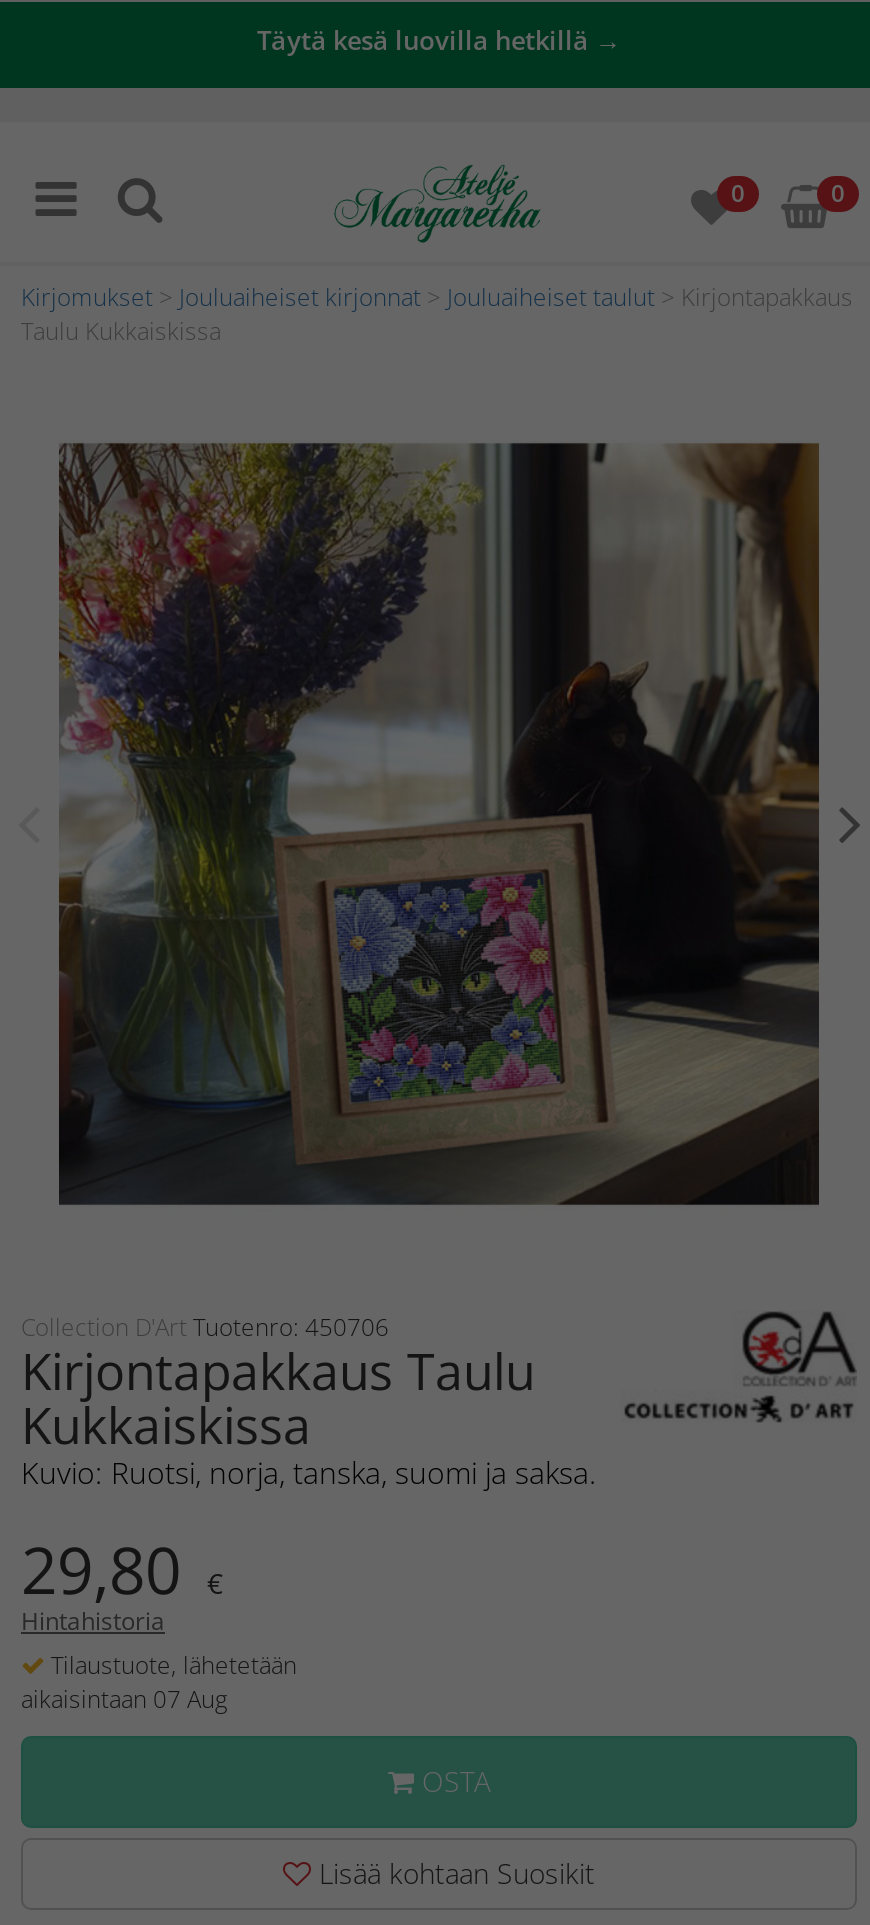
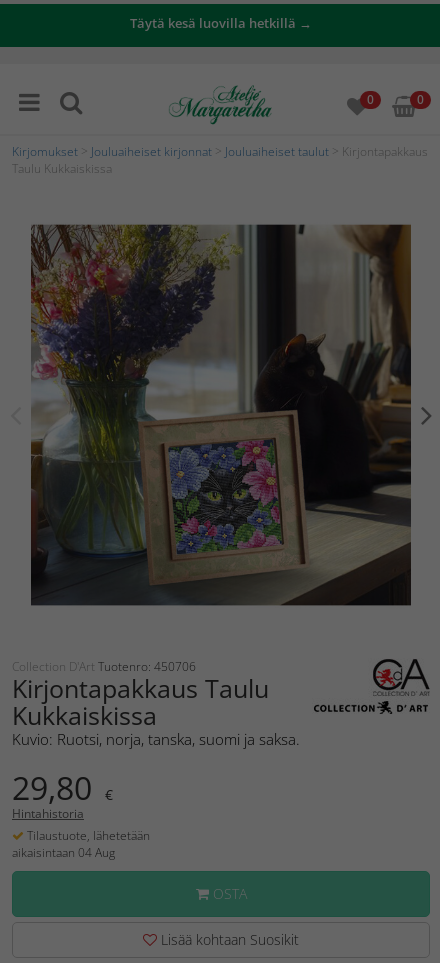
[21,1682,227,1716] aikaisintaan 07 Aug -> [12,844,115,861] aikaisintaan 04 Aug

